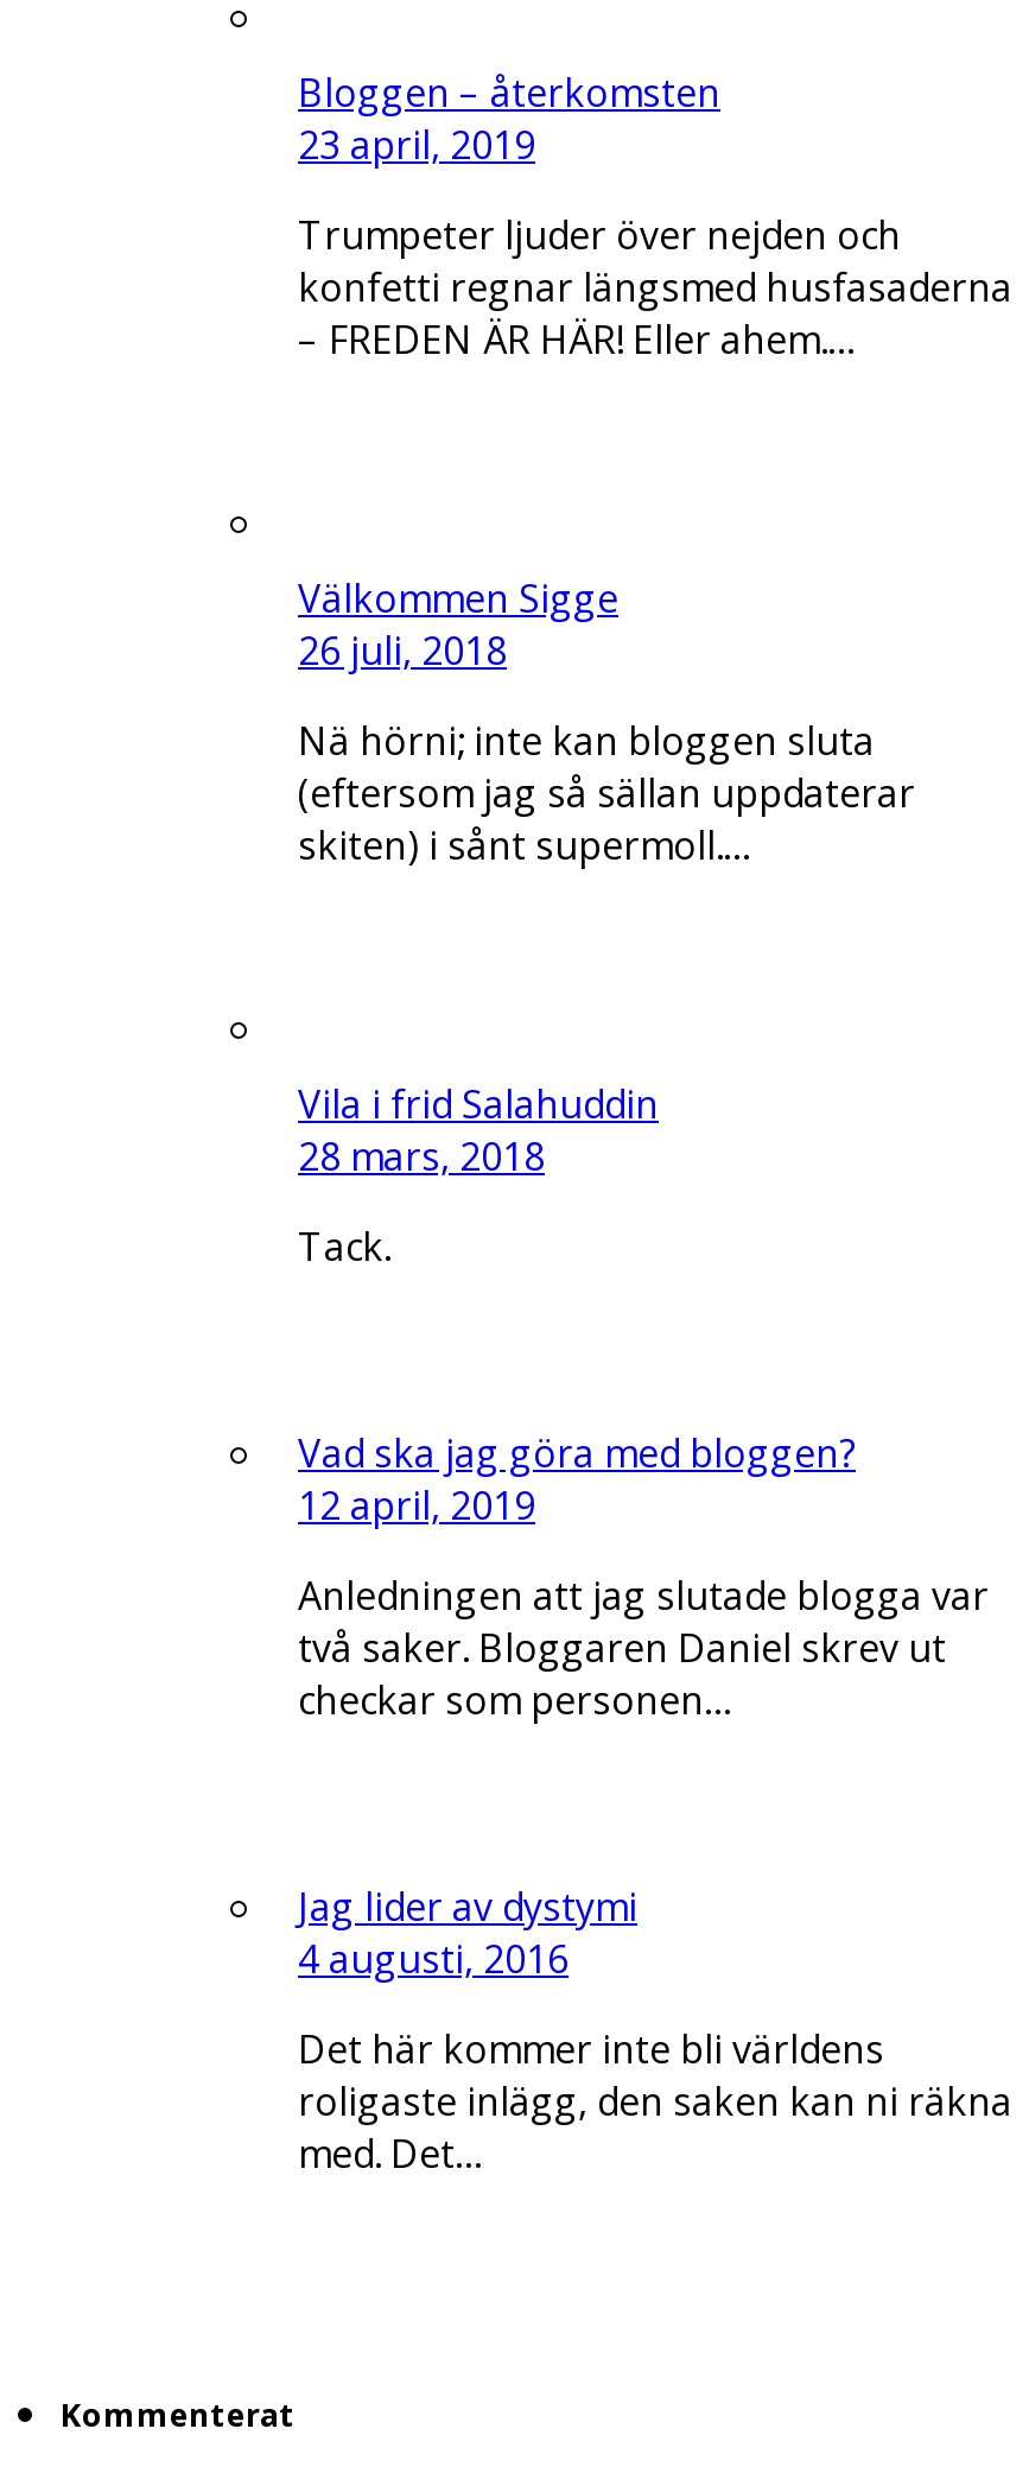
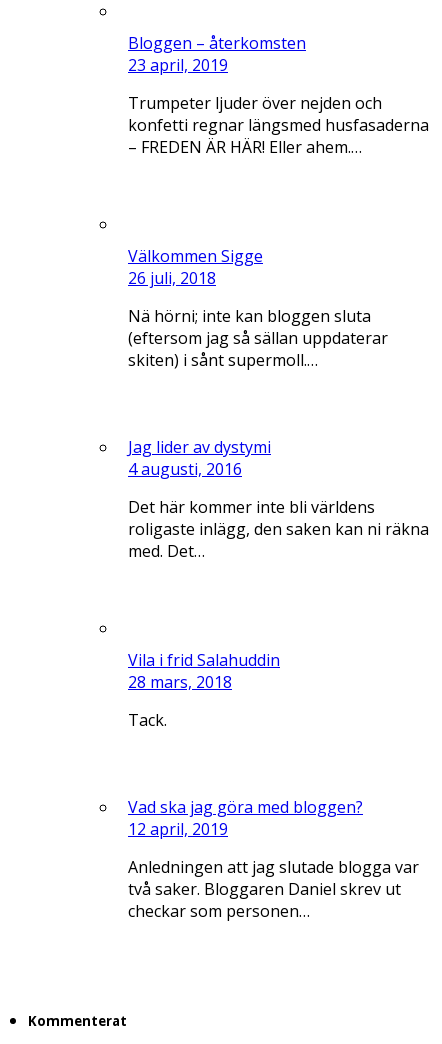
moved [298,1077,989,1725] -> [128,648,419,921]: Vila i frid Salahuddin | 28 mars, 2018 | Tack. | Vad ska jag göra med bloggen? | 12 april, 2019 | Anledningen att jag slutade blogga var | två saker. Bloggaren Daniel skrev ut | checkar som personen…
moved [298,1879,1012,2179] -> [128,435,429,561]: Jag lider av dystymi | 4 augusti, 2016 | Det här kommer inte bli världens | roligaste inlägg, den saken kan ni räkna | med. Det…

